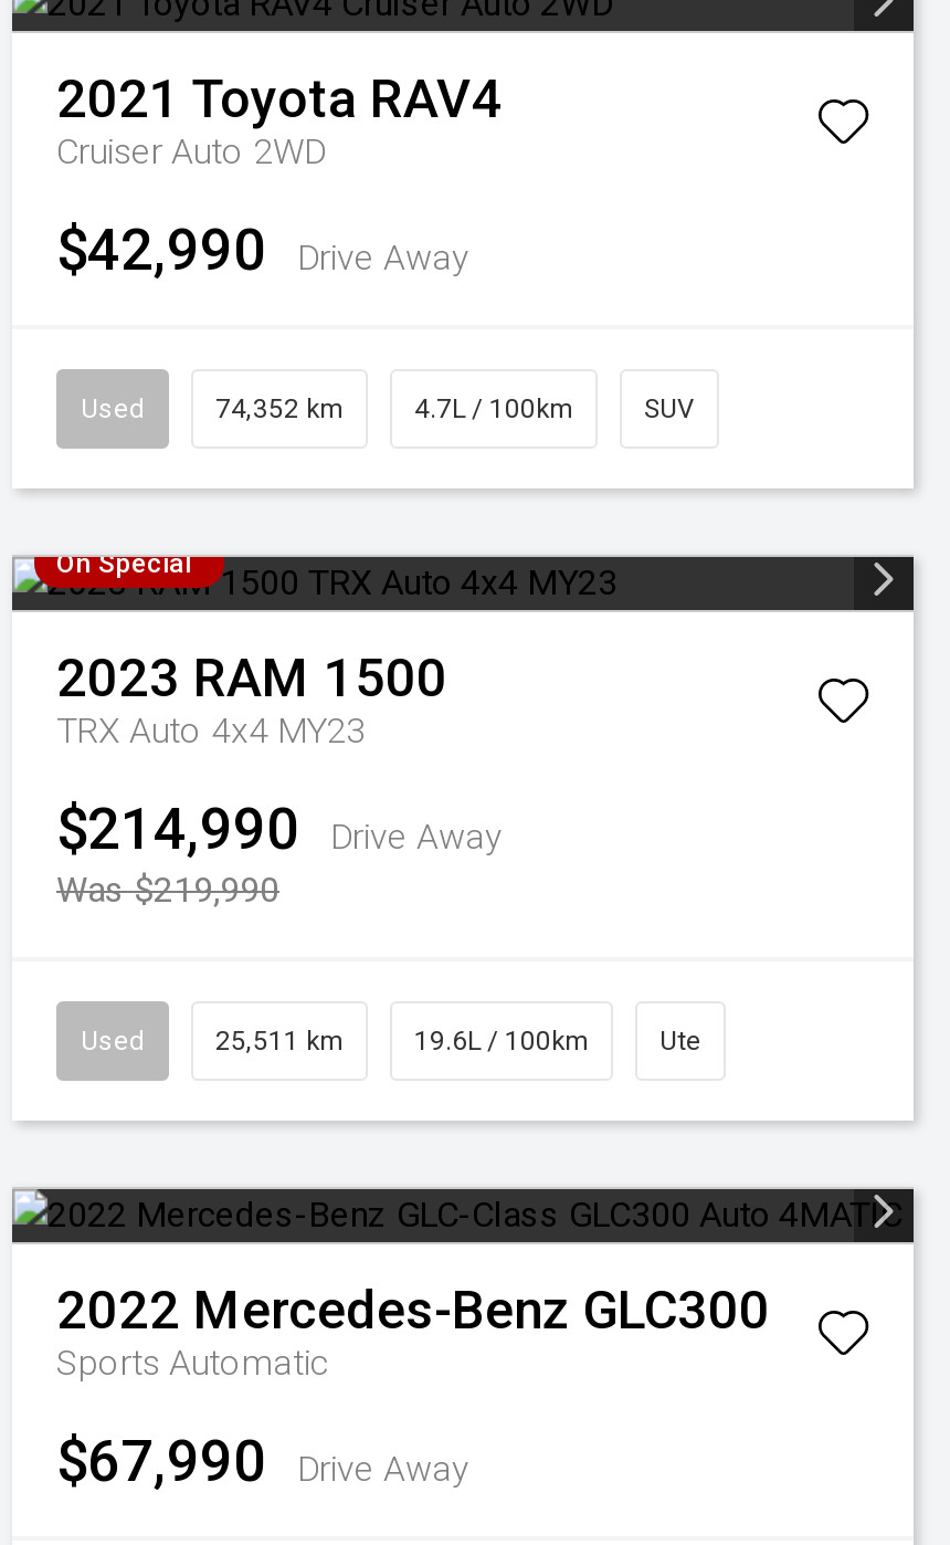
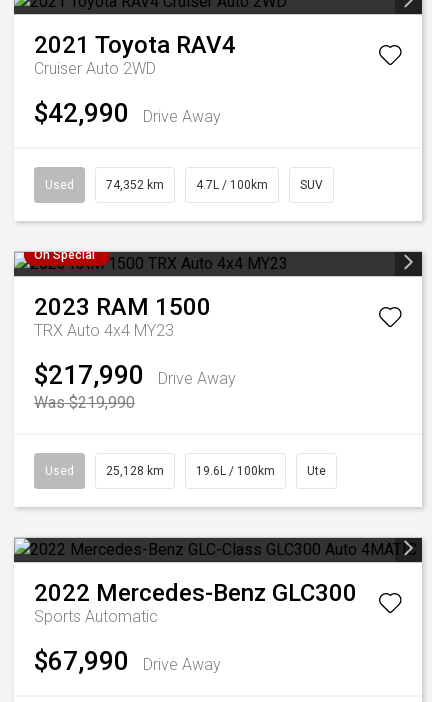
[56,796,503,862] $214,990 Drive Away -> [34,360,236,390] $217,990 Drive Away
[215,1026,344,1057] 25,511 km -> [106,464,164,478] 25,128 km

